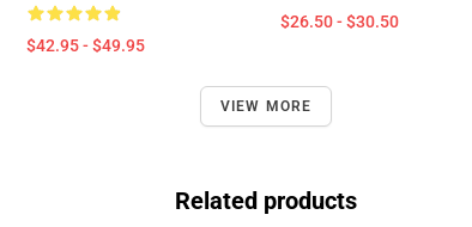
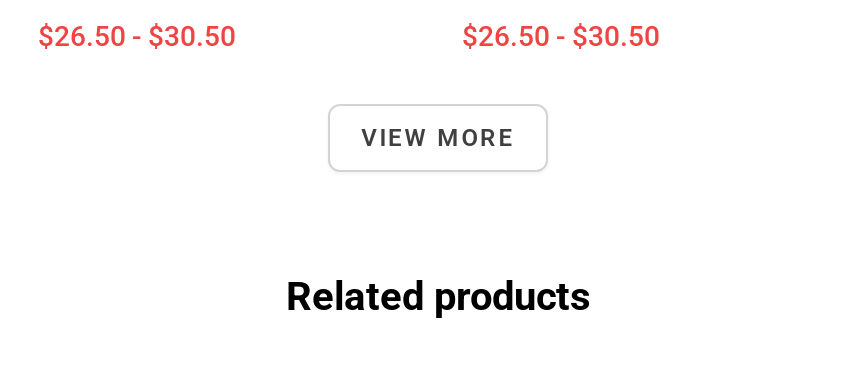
[26,36,145,55] $42.95 - $49.95 -> [38,20,236,52] $26.50 - $30.50

